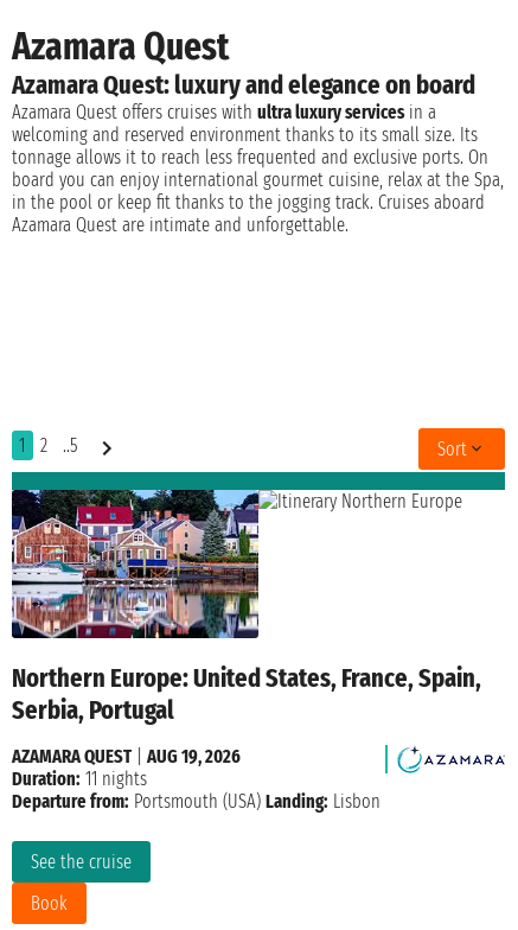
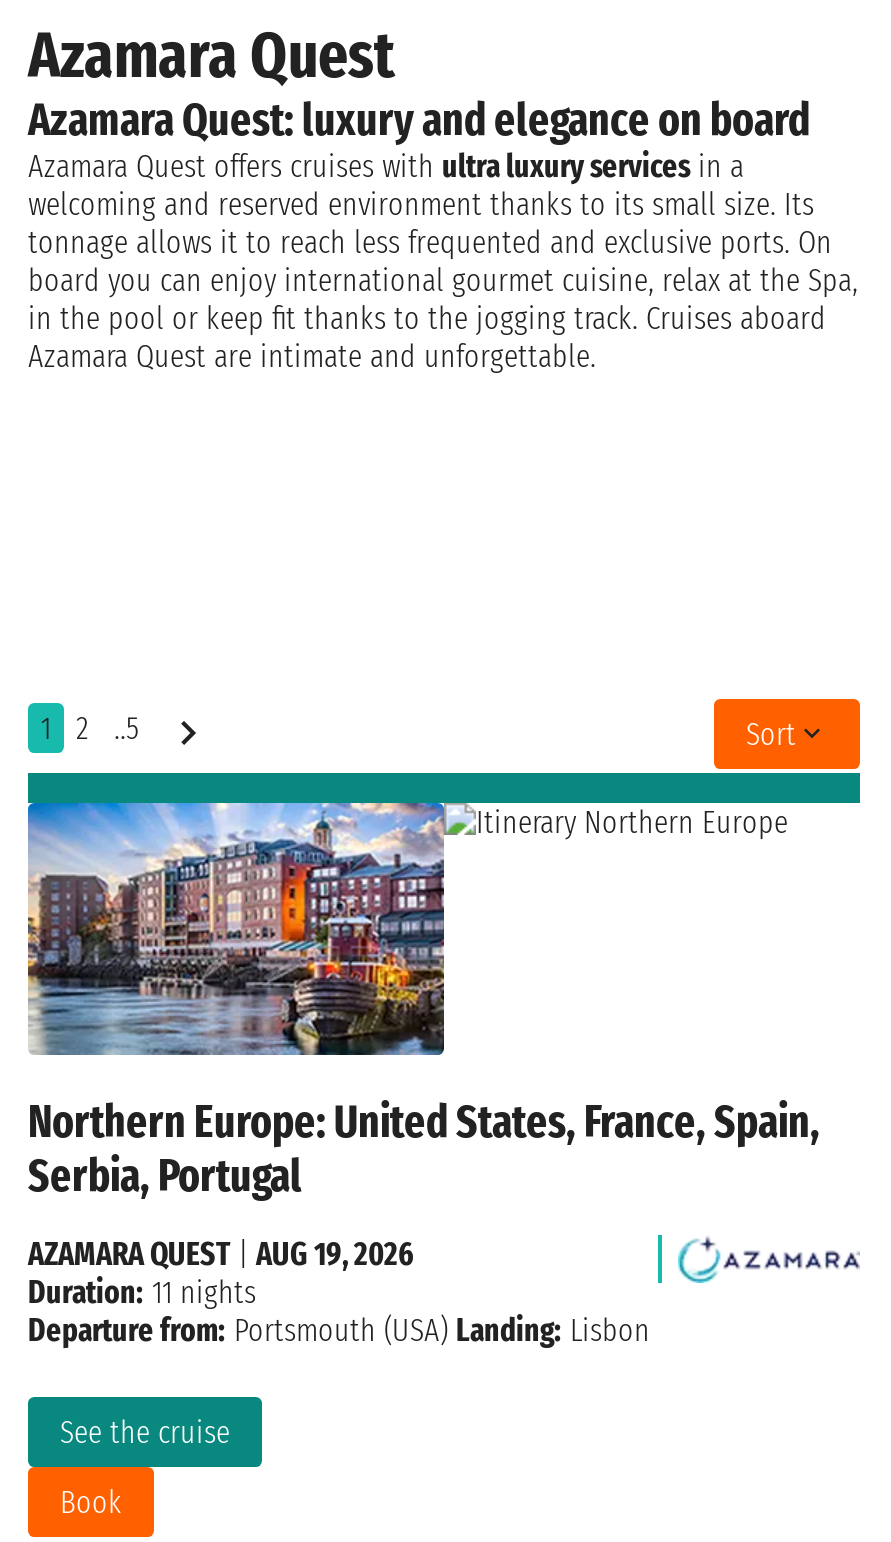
[11,489,260,639] [image] -> [26,801,446,1057] [image]

